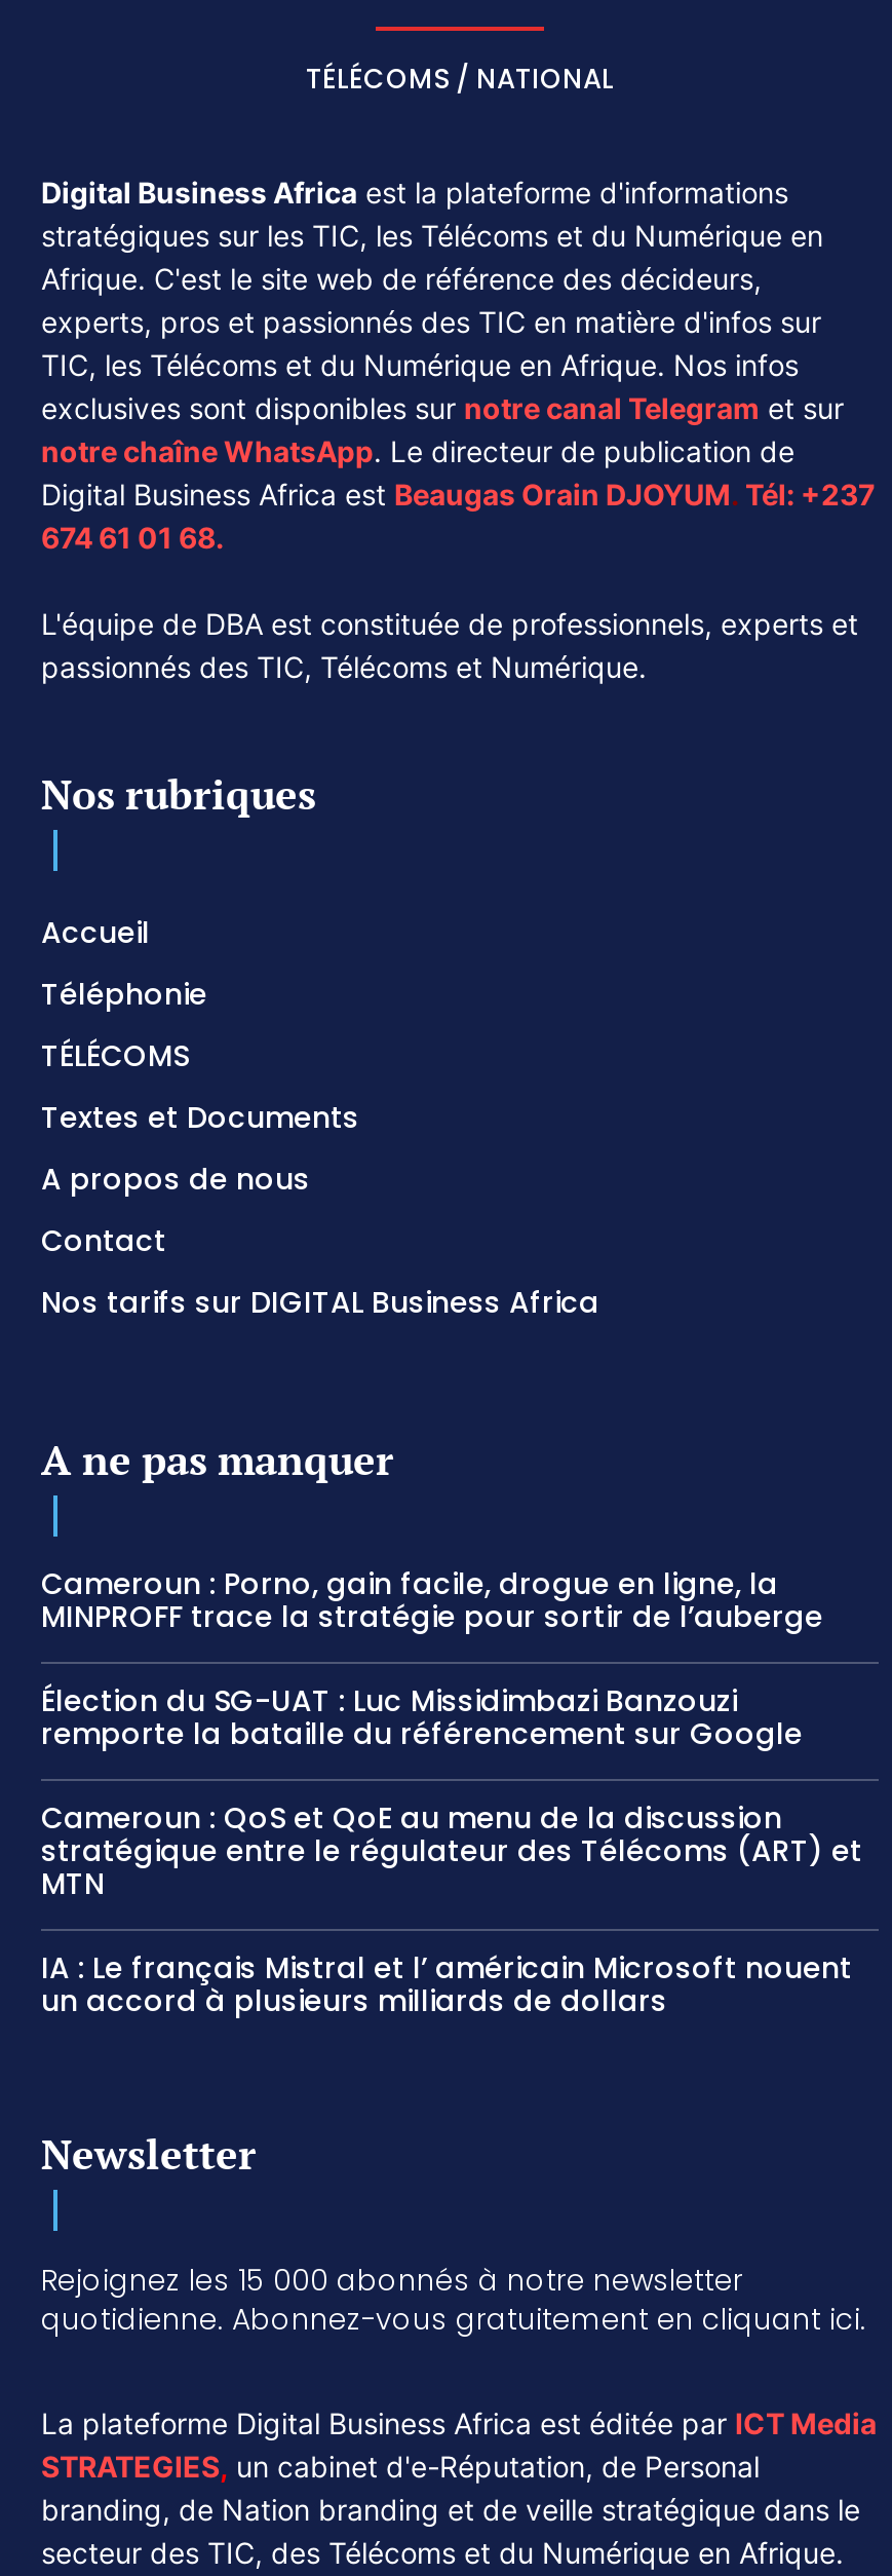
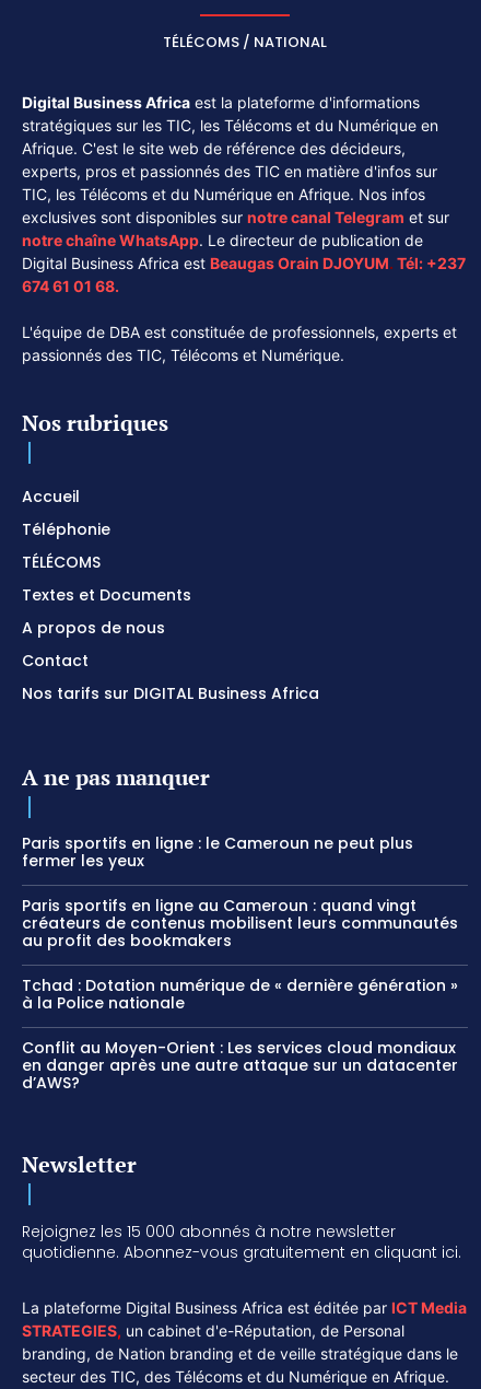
[41,1563,831,1637] Cameroun : Porno, gain facile, drogue en ligne, la | MINPROFF trace la stratégie pour sortir de l’auberge -> [22,832,413,871] Paris sportifs en ligne : le Cameroun ne peut plus | fermer les yeux
[41,1680,803,1754] Élection du SG-UAT : Luc Missidimbazi Banzouzi | remporte la bataille du référencement sur Google -> [22,894,458,951] Paris sportifs en ligne au Cameroun : quand vingt | créateurs de contenus mobilisent leurs communautés | au profit des bookmakers
[41,1797,862,1904] Cameroun : QoS et QoE au menu de la discussion | stratégique entre le régulateur des Télécoms (ART) et | MTN -> [22,974,458,1014] Tchad : Dotation numérique de « dernière génération » | à la Police nationale
[41,1947,852,2021] IA : Le français Mistral et l’ américain Microsoft nouent | un accord à plusieurs milliards de dollars -> [22,1037,458,1093] Conflit au Moyen-Orient : Les services cloud mondiaux | en danger après une autre attaque sur un datacenter | d’AWS?

